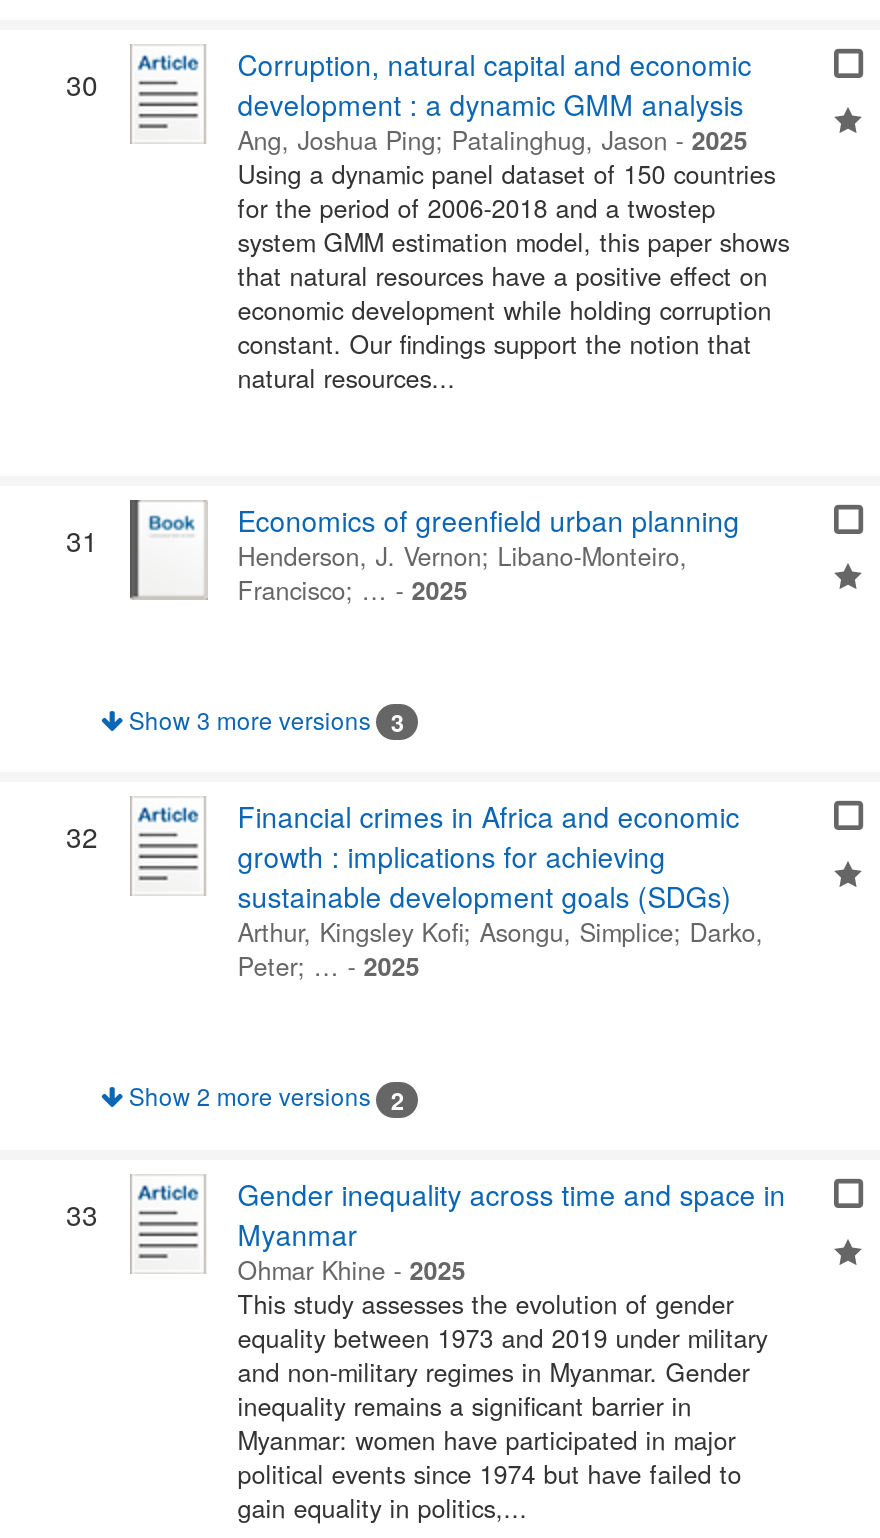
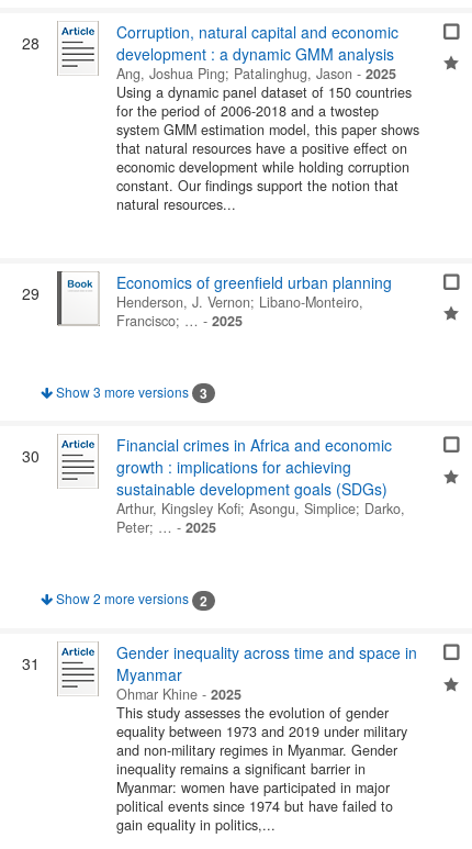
[66,63,98,103] 30 -> [22,31,40,53] 28
[66,519,98,559] 31 -> [22,282,40,304] 29
[66,817,98,857] 32 -> [22,445,40,467] 30
[66,1195,98,1235] 33 -> [22,653,40,675] 31

